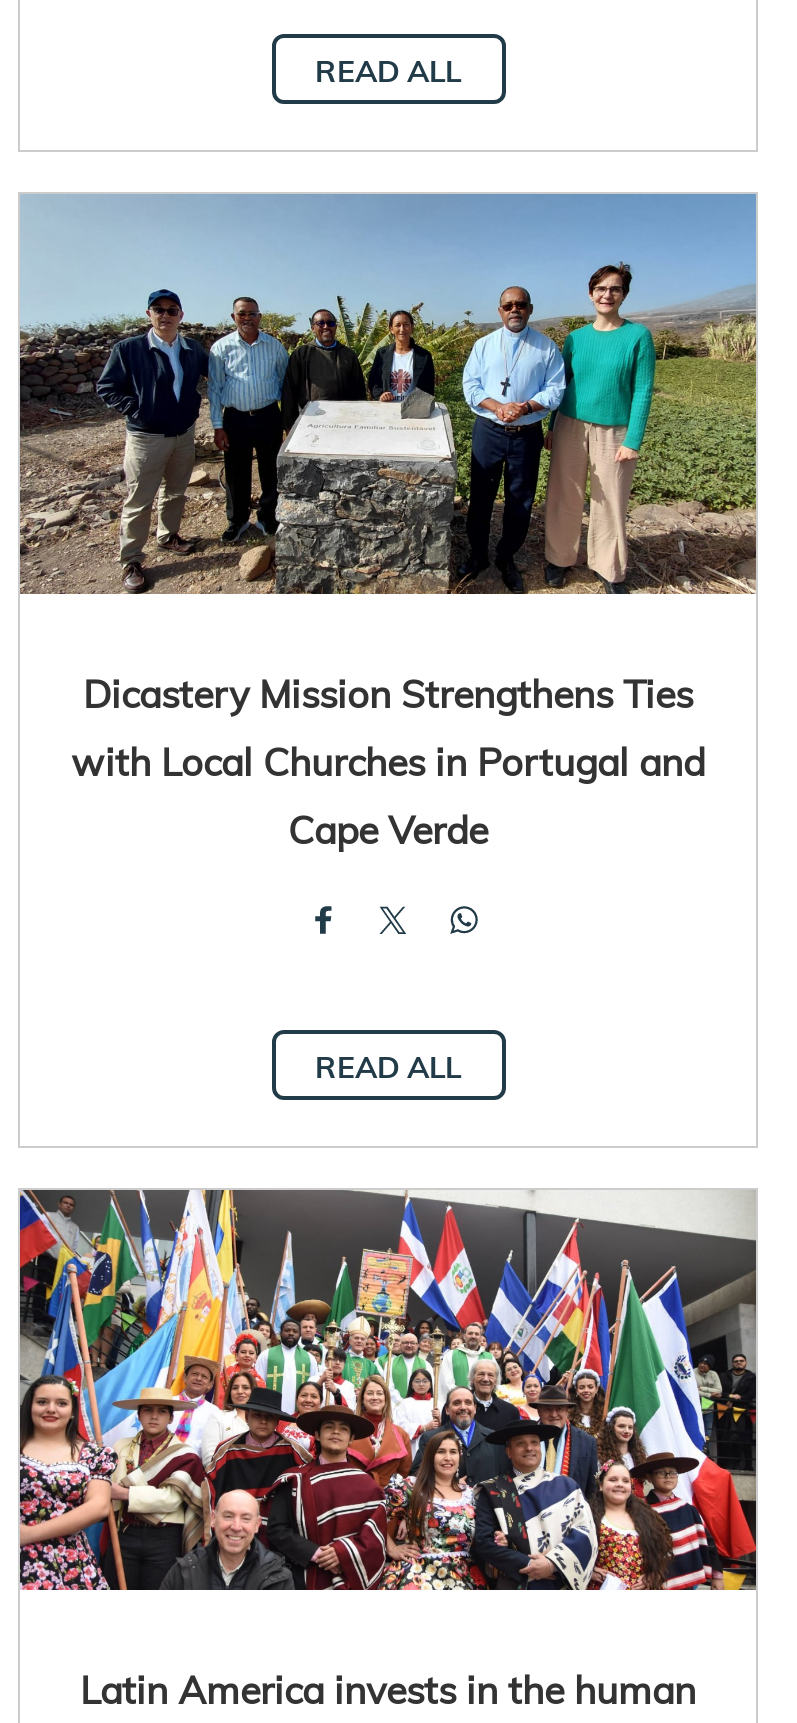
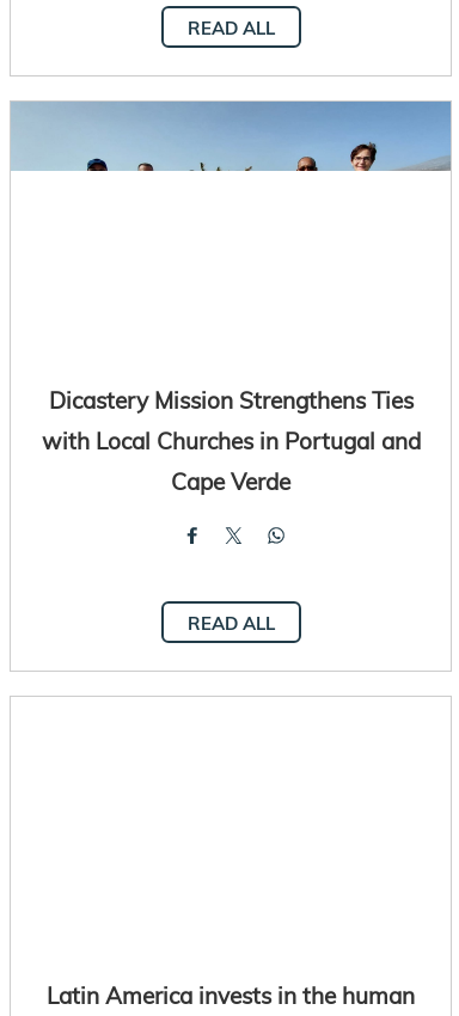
[18,308,758,596] [image] -> none
[18,1188,758,1592] [image] -> none

